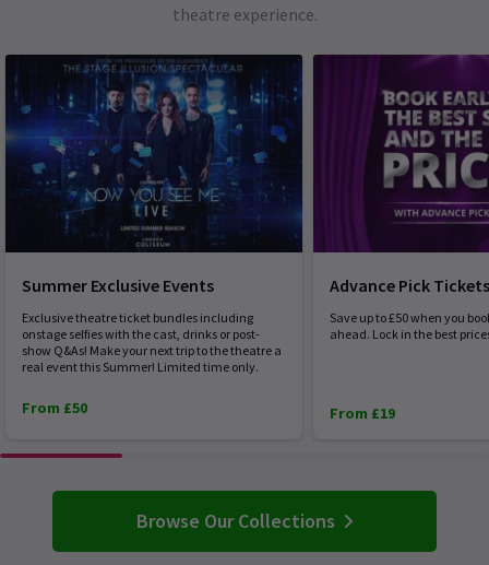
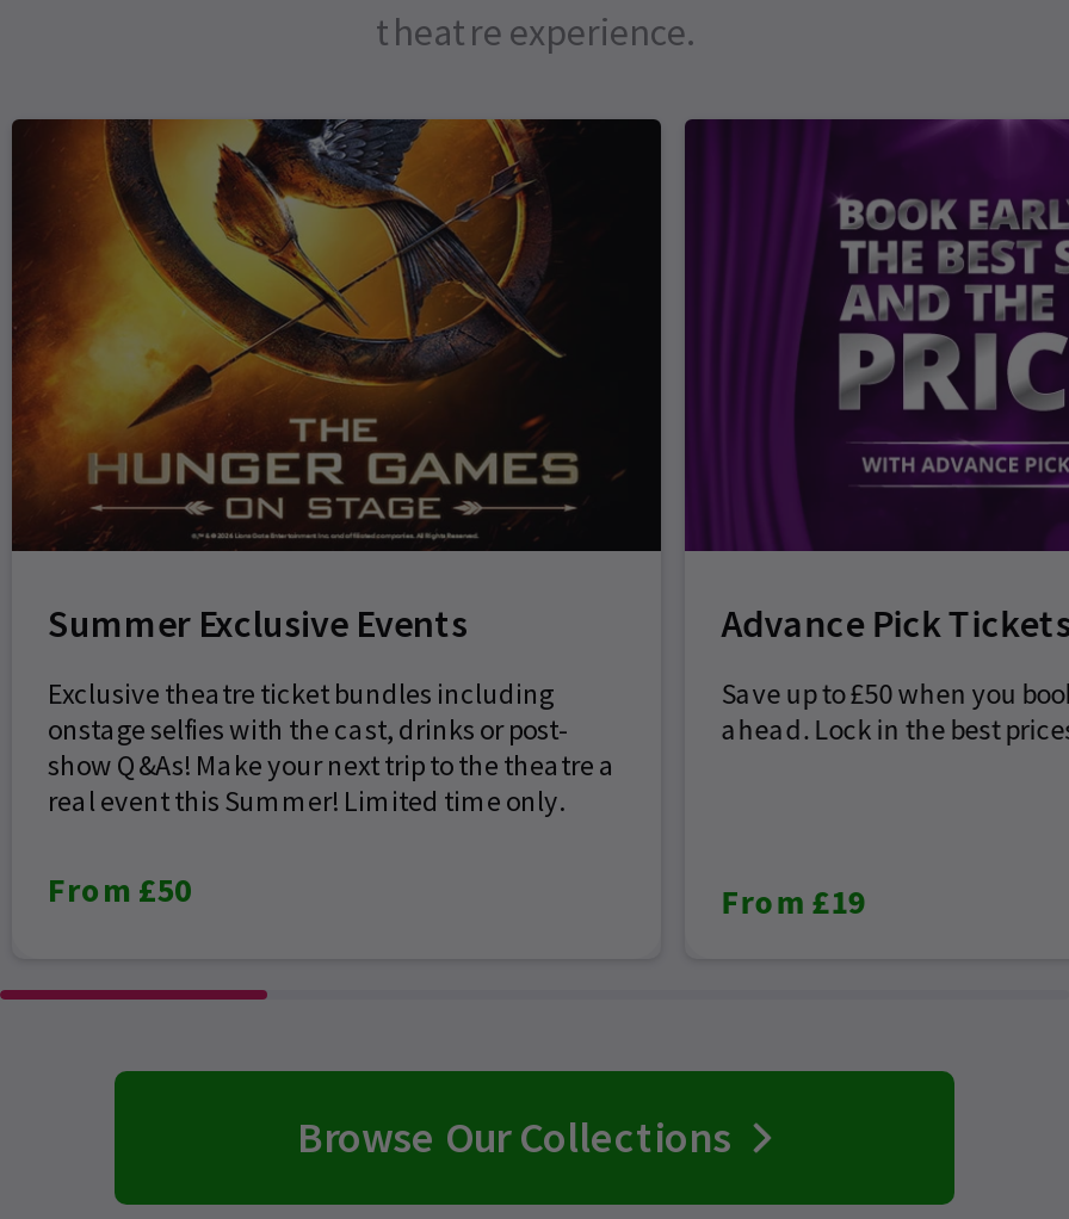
[4,54,303,252] [image] -> [10,117,663,551] [image]

